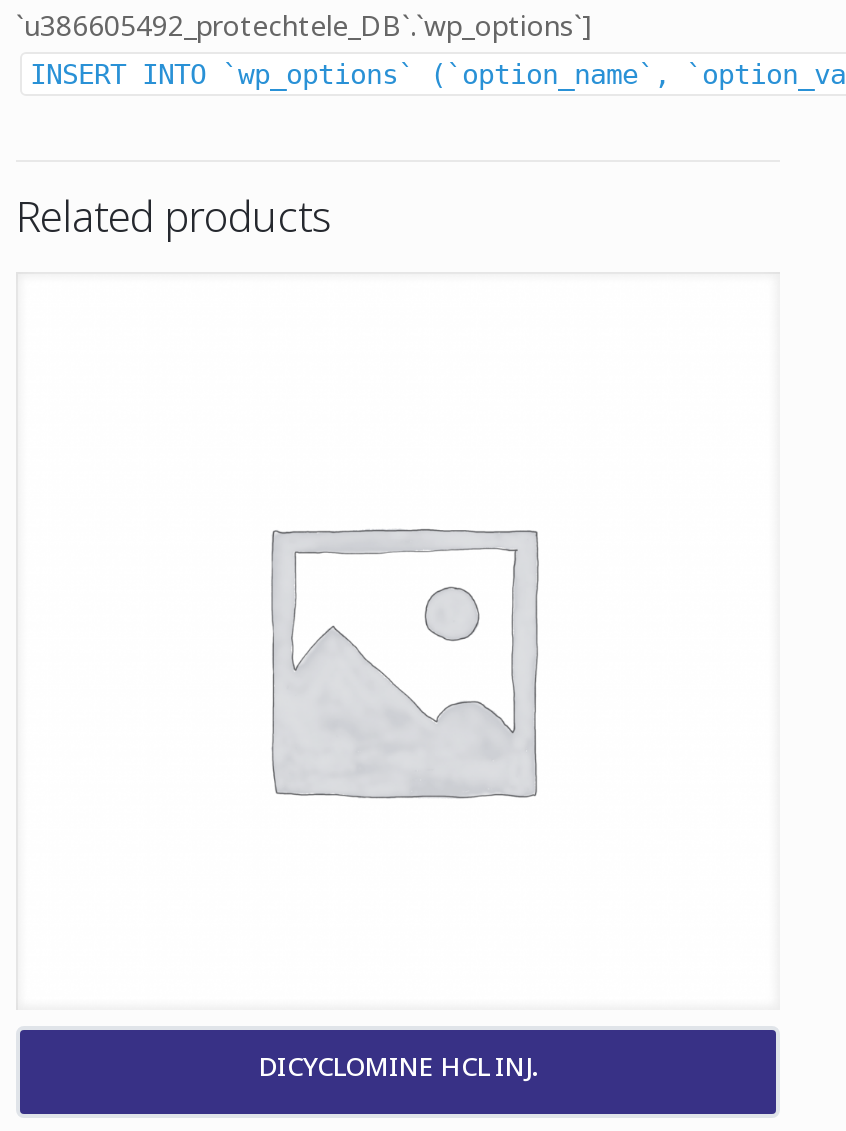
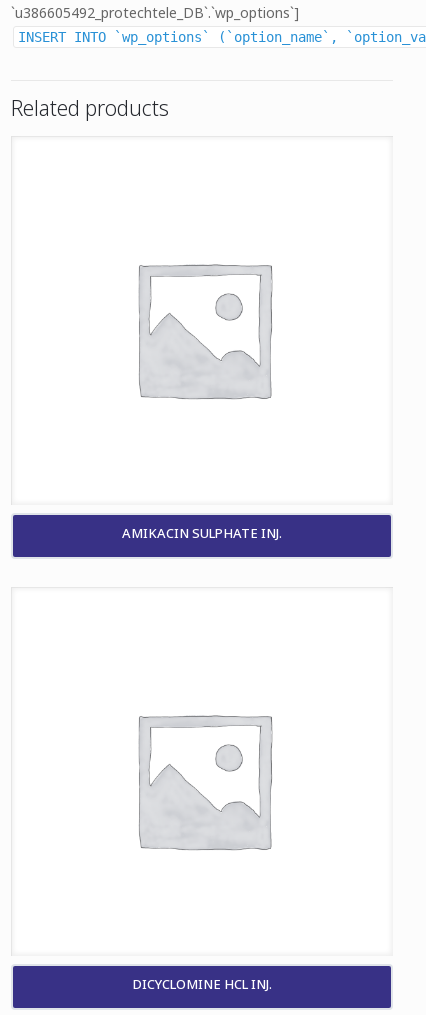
none -> [122,524,282,542] AMIKACIN SULPHATE INJ.

